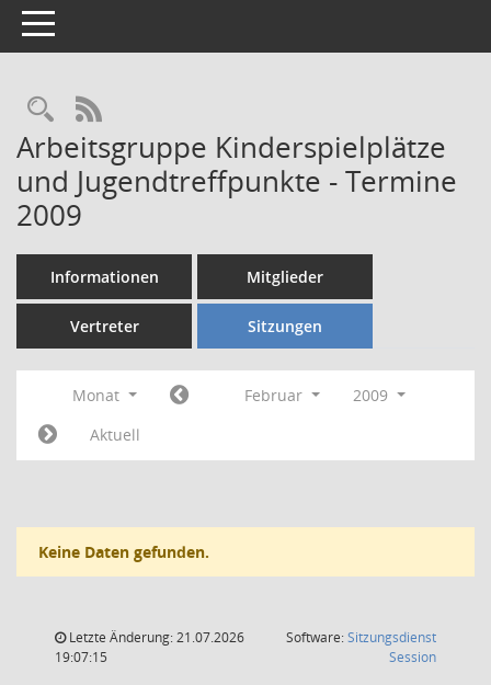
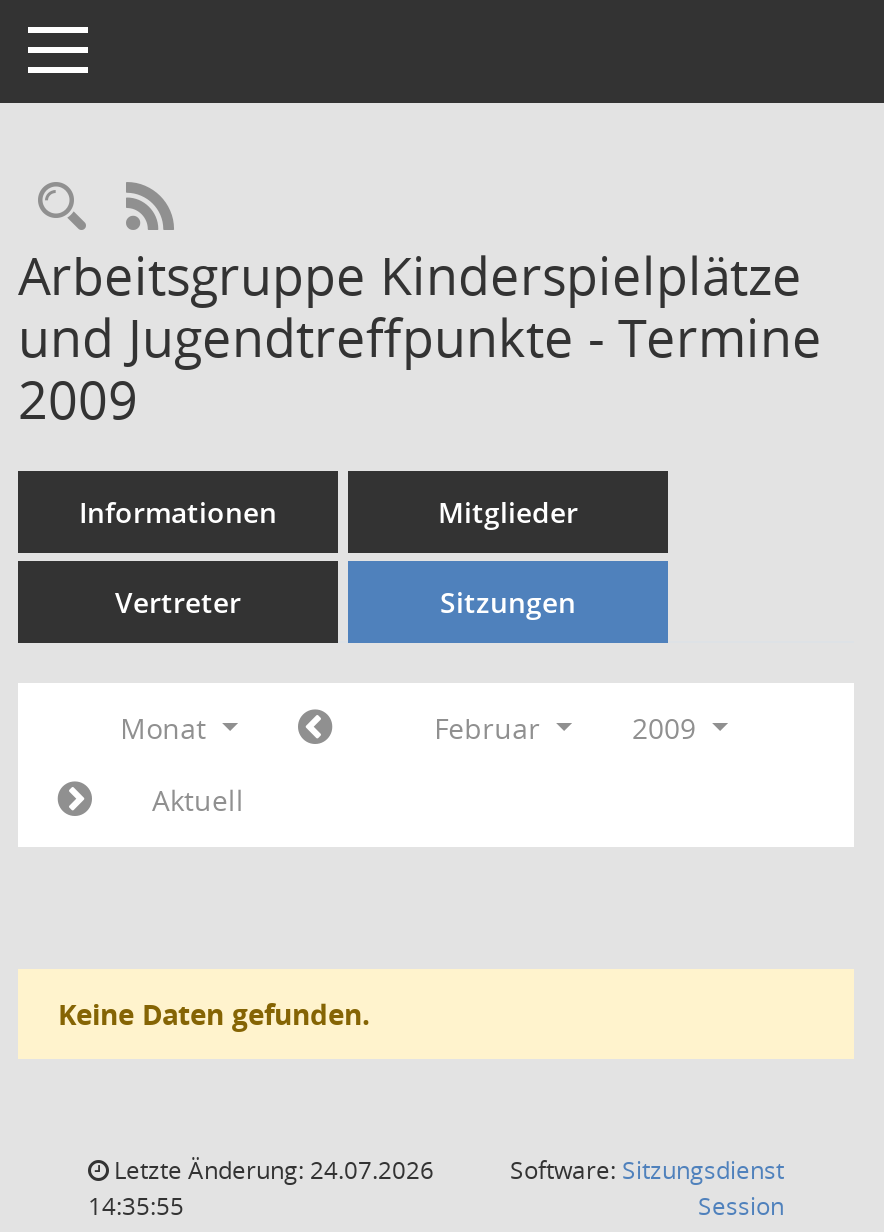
[66,628,244,647] Letzte Änderung: 21.07.2026 -> [108,1153,434,1187] Letzte Änderung: 24.07.2026
[55,648,107,666] 19:07:15 -> [88,1189,184,1223] 14:35:55

